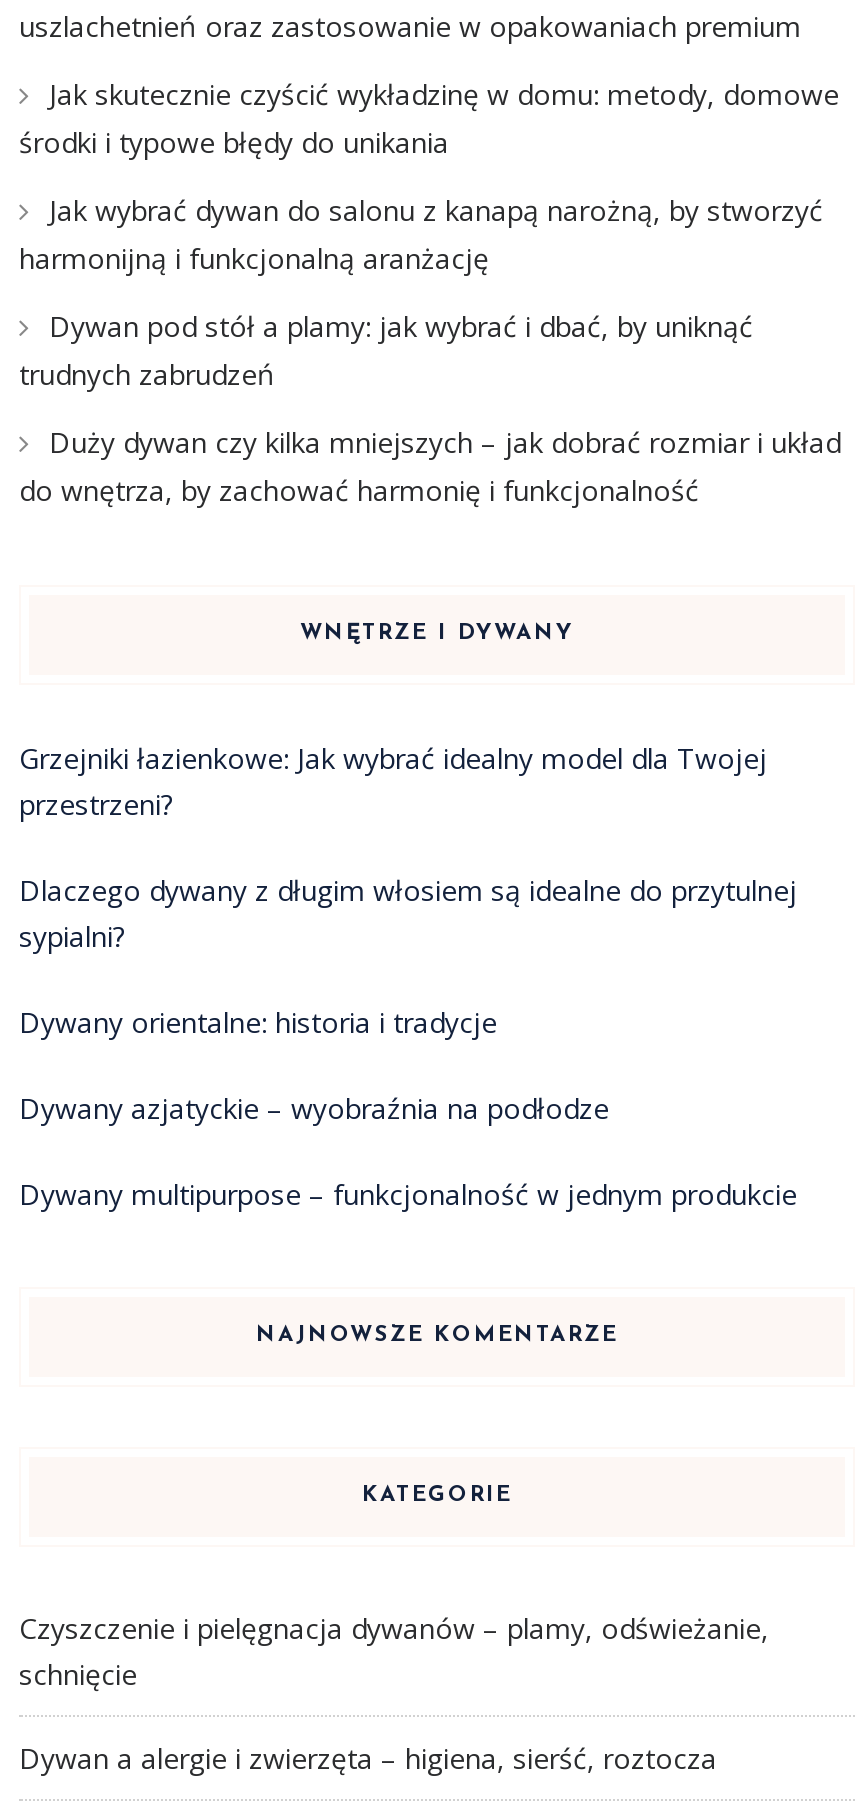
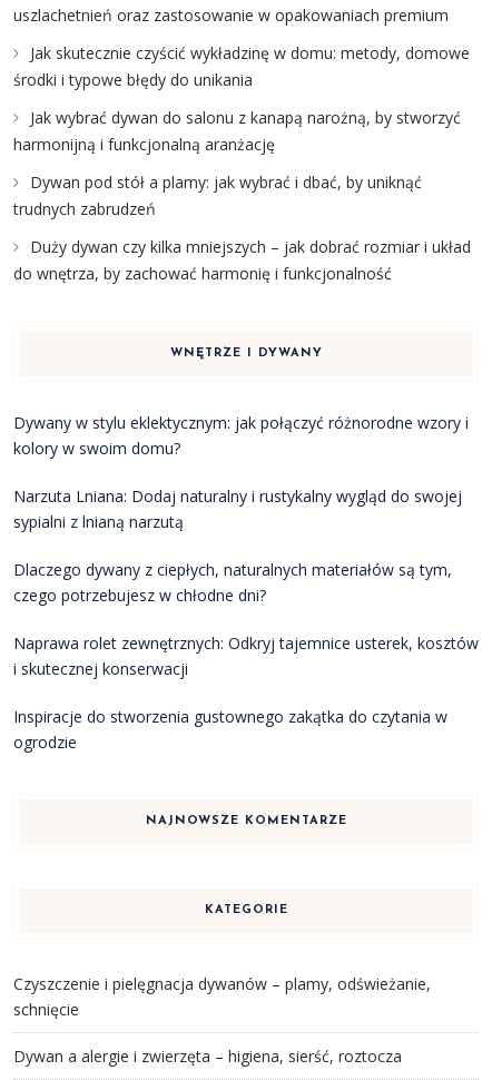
[19,739,767,823] Grzejniki łazienkowe: Jak wybrać idealny model dla Twojej | przestrzeni? -> [13,412,469,458] Dywany w stylu eklektycznym: jak połączyć różnorodne wzory i | kolory w swoim domu?
[19,871,797,955] Dlaczego dywany z długim włosiem są idealne do przytulnej | sypialni? -> [13,485,462,532] Narzuta Lniana: Dodaj naturalny i rustykalny wygląd do swojej | sypialni z lnianą narzutą
[19,1003,497,1041] Dywany orientalne: historia i tradycje -> [13,559,452,605] Dlaczego dywany z ciepłych, naturalnych materiałów są tym, | czego potrzebujesz w chłodne dni?
[19,1089,609,1127] Dywany azjatyckie – wyobraźnia na podłodze -> [13,632,479,679] Naprawa rolet zewnętrznych: Odkryj tajemnice usterek, kosztów | i skutecznej konserwacji
[19,1175,797,1213] Dywany multipurpose – funkcjonalność w jednym produkcie -> [13,706,447,752] Inspiracje do stworzenia gustownego zakątka do czytania w | ogrodzie

